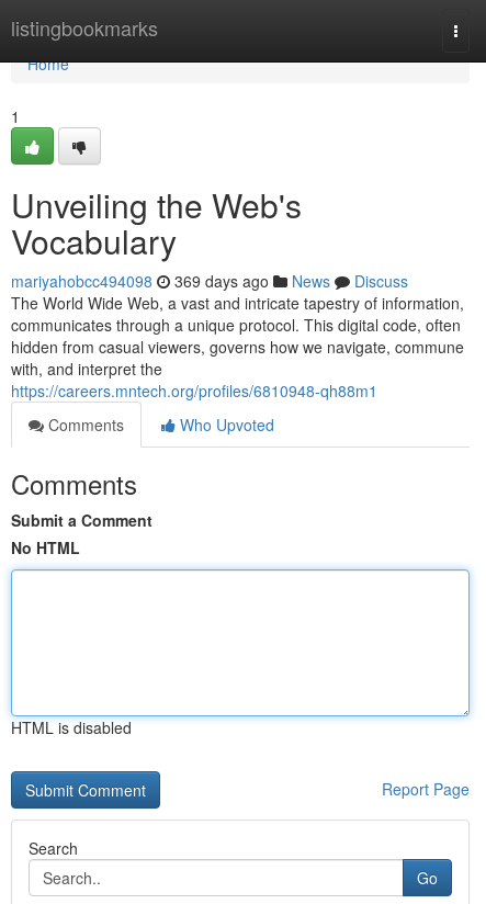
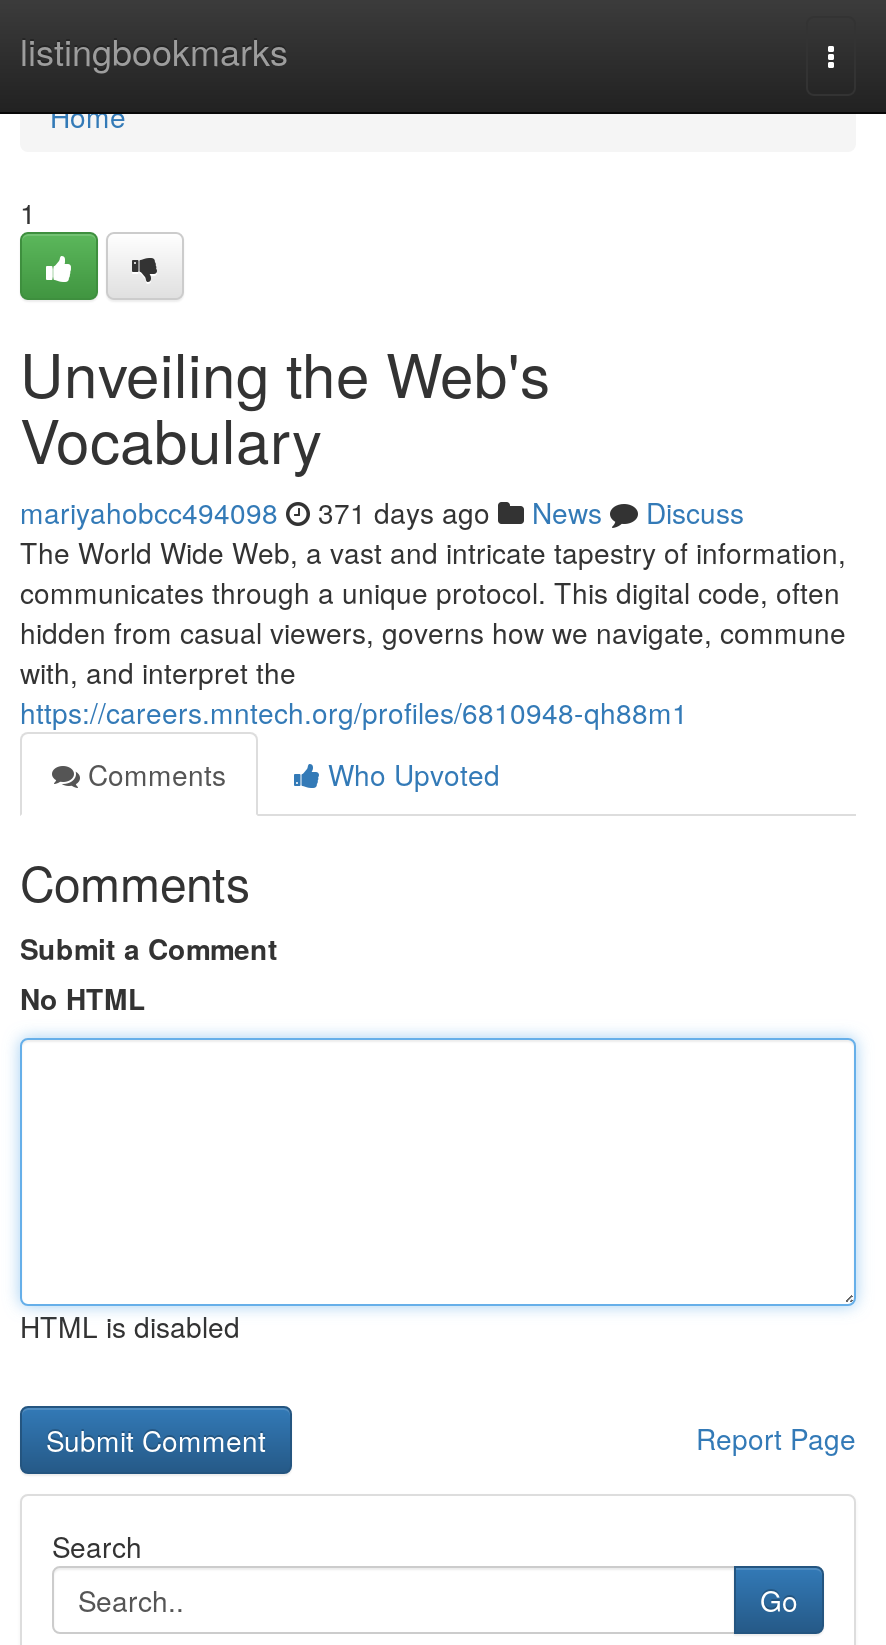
[11,270,408,292] mariyahobcc494098 369 days ago News Discuss -> [20,492,744,532] mariyahobcc494098 371 days ago News Discuss

